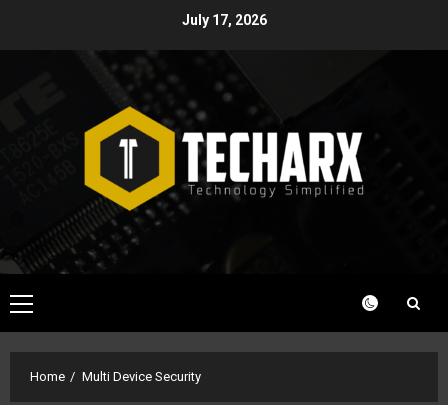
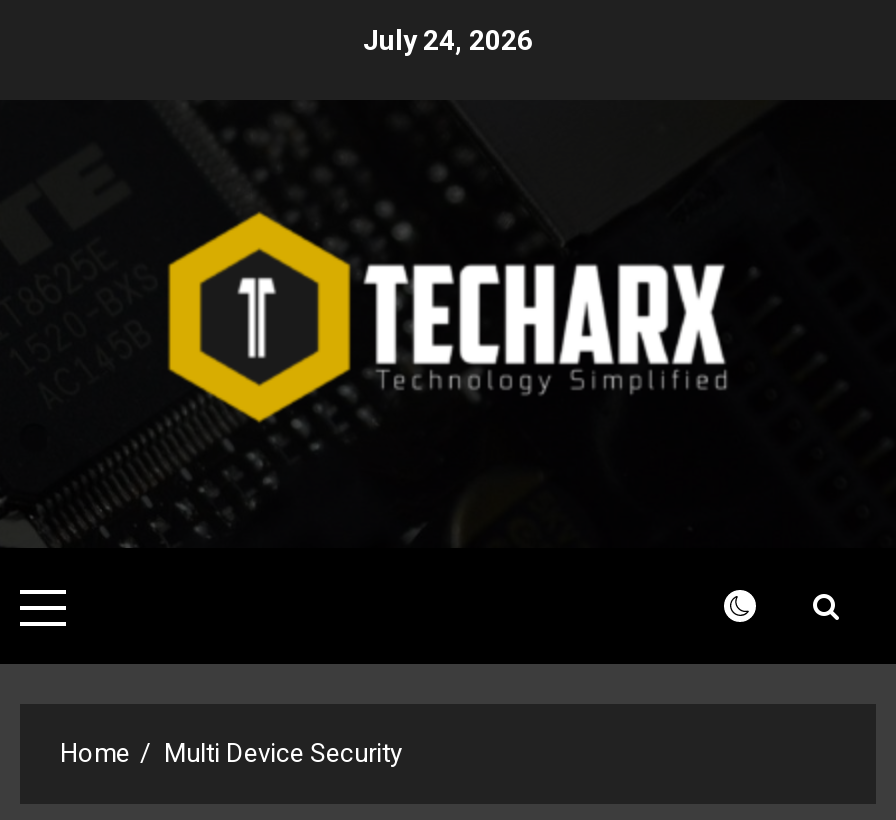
[181,12,266,28] July 17, 2026 -> [363,24,533,56] July 24, 2026

